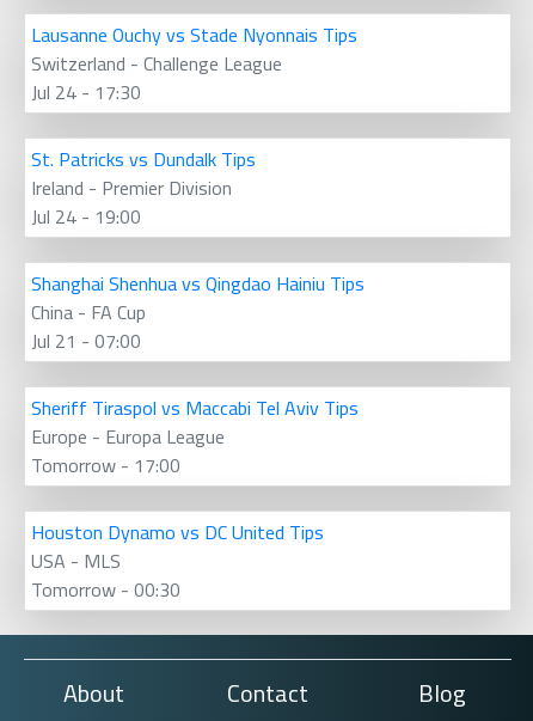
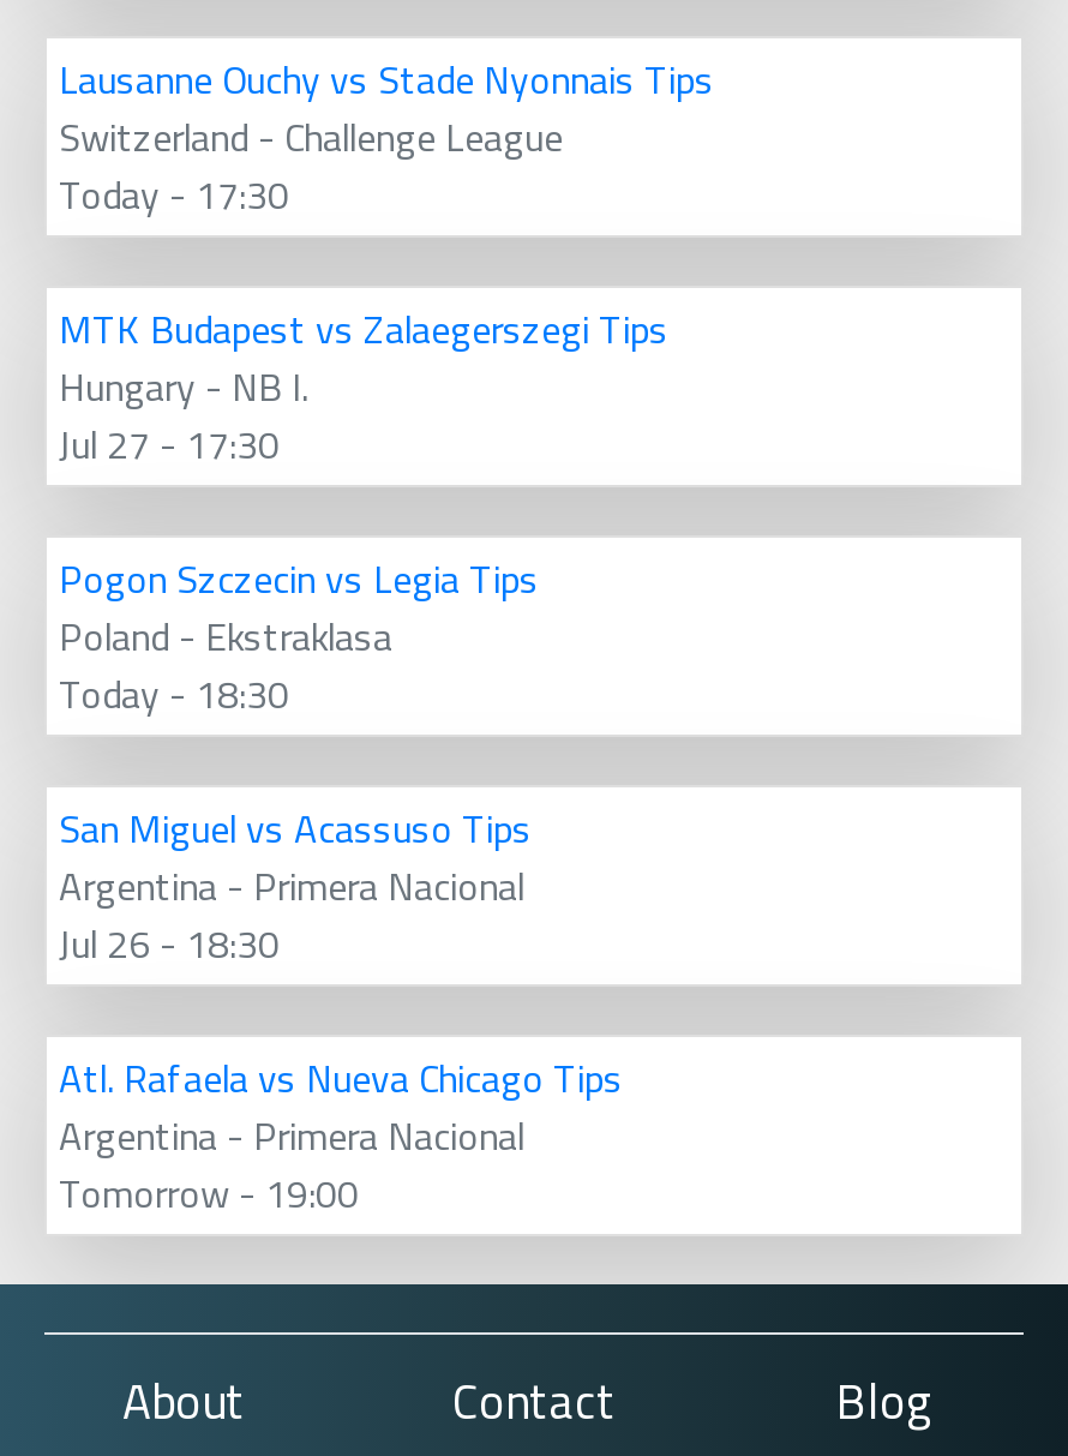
[31,74,141,110] Jul 24 - 17:30 -> [59,158,289,230] Today - 17:30
[31,141,256,234] St. Patricks vs Dundalk Tips | Ireland - Premier Division | Jul 24 - 19:00 -> [59,293,668,480] MTK Budapest vs Zalaegerszegi Tips | Hungary - NB I. | Jul 27 - 17:30
[31,265,364,359] Shanghai Shenhua vs Qingdao Hainiu Tips | China - FA Cup | Jul 21 - 07:00 -> [59,543,539,730] Pogon Szczecin vs Legia Tips | Poland - Ekstraklasa | Today - 18:30
[31,390,359,483] Sheriff Tiraspol vs Maccabi Tel Aviv Tips | Europe - Europa League | Tomorrow - 17:00 -> [59,792,532,979] San Miguel vs Acassuso Tips | Argentina - Primera Nacional | Jul 26 - 18:30
[31,514,324,607] Houston Dynamo vs DC United Tips | USA - MLS | Tomorrow - 00:30 -> [59,1042,623,1229] Atl. Rafaela vs Nueva Chicago Tips | Argentina - Primera Nacional | Tomorrow - 19:00

